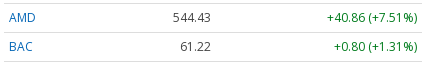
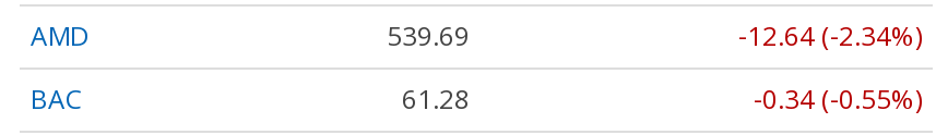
[173,8,211,25] 544.43 -> [387,16,470,53] 539.69
[327,8,417,25] +40.86 (+7.51%) -> [738,16,922,53] -12.64 (-2.34%)
[180,37,211,54] 61.22 -> [402,79,470,116] 61.28
[334,37,417,54] +0.80 (+1.31%) -> [754,79,922,116] -0.34 (-0.55%)

